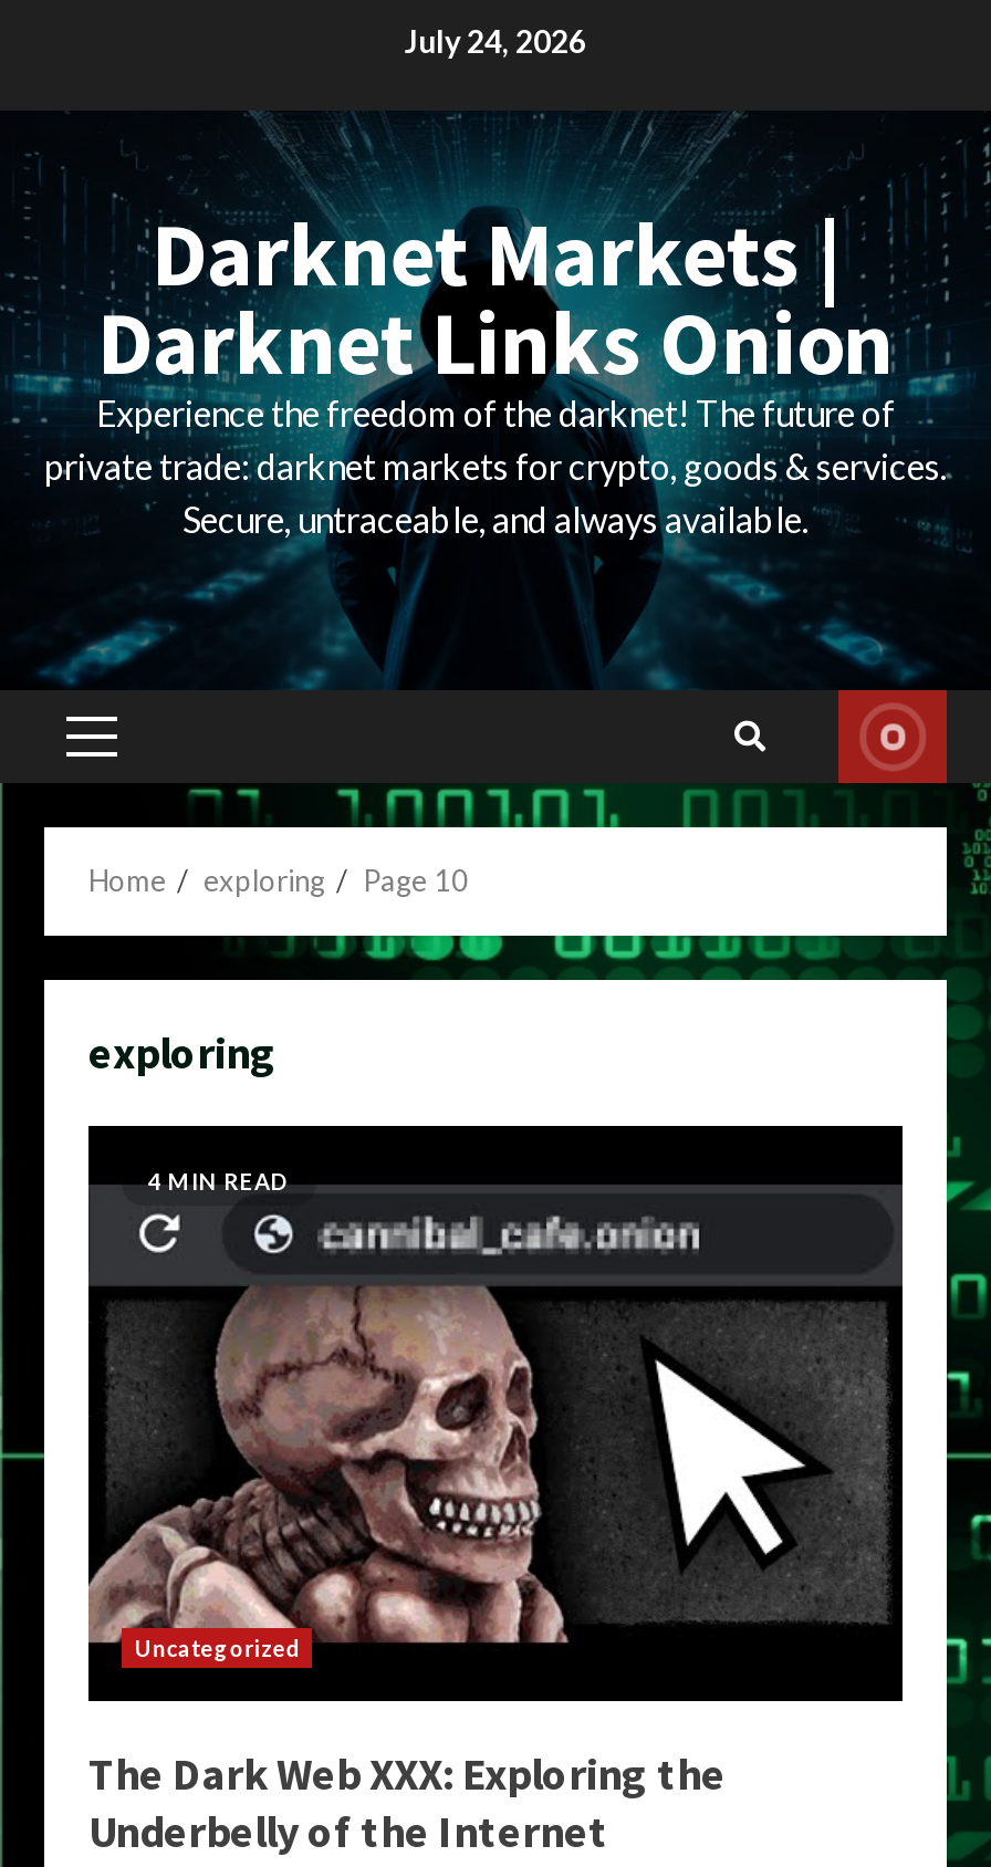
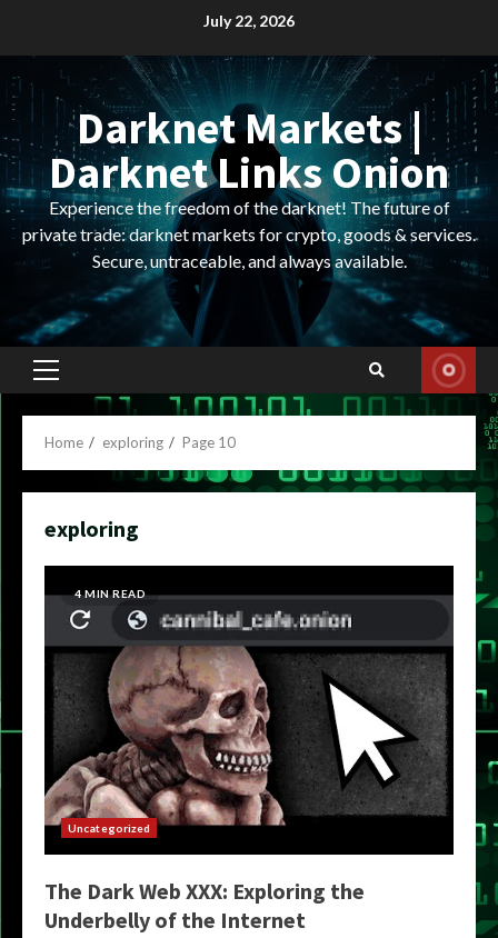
[405,21,586,59] July 24, 2026 -> [203,11,295,29] July 22, 2026

